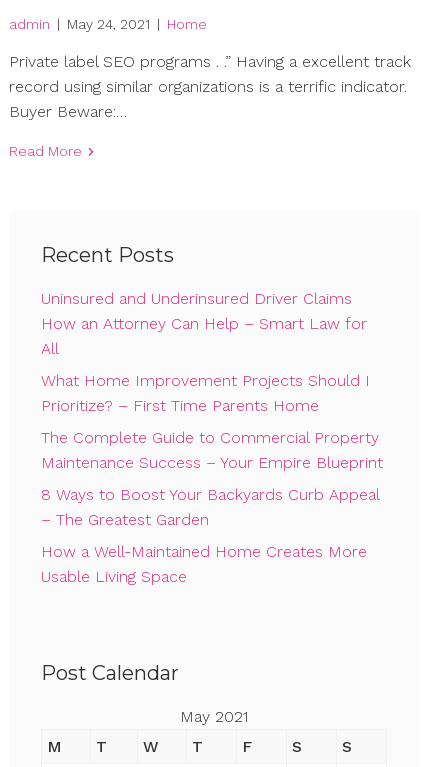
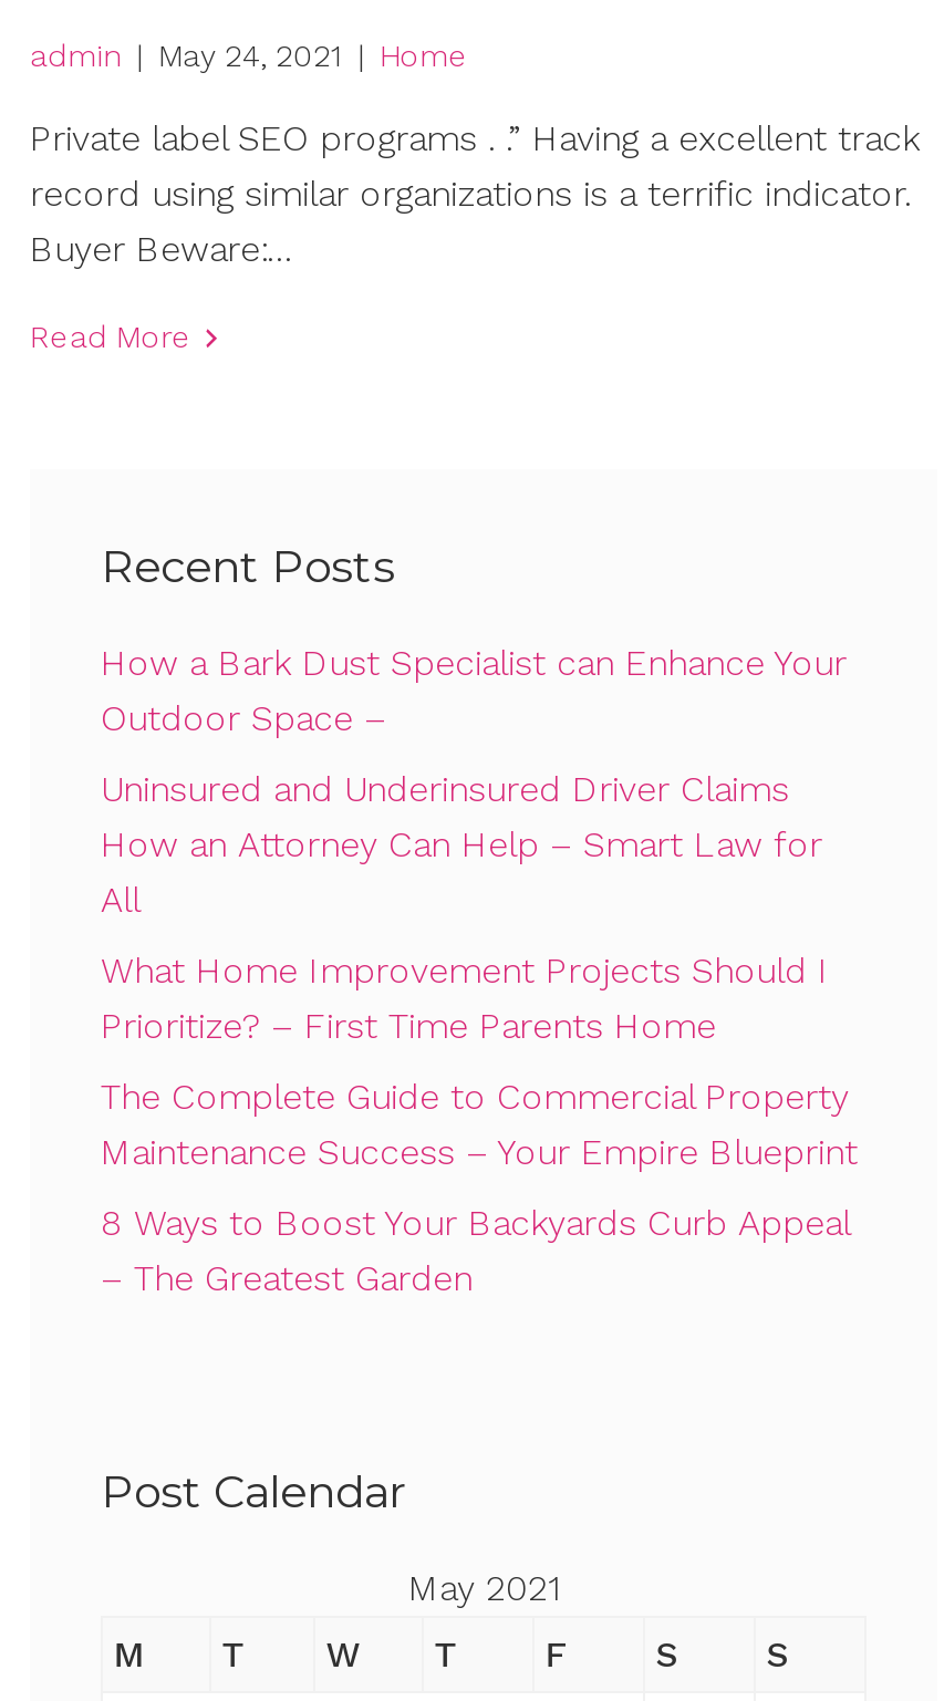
none -> [101,642,847,739] How a Bark Dust Specialist can Enhance Your | Outdoor Space –
moved [41,289,383,529] -> [101,768,858,1299]: Uninsured and Underinsured Driver Claims | How an Attorney Can Help – Smart Law for | All | ... | 8 Ways to Boost Your Backyards Curb Appeal | – The Greatest Garden
[41,542,367,586] How a Well-Maintained Home Creates More | Usable Living Space -> none

